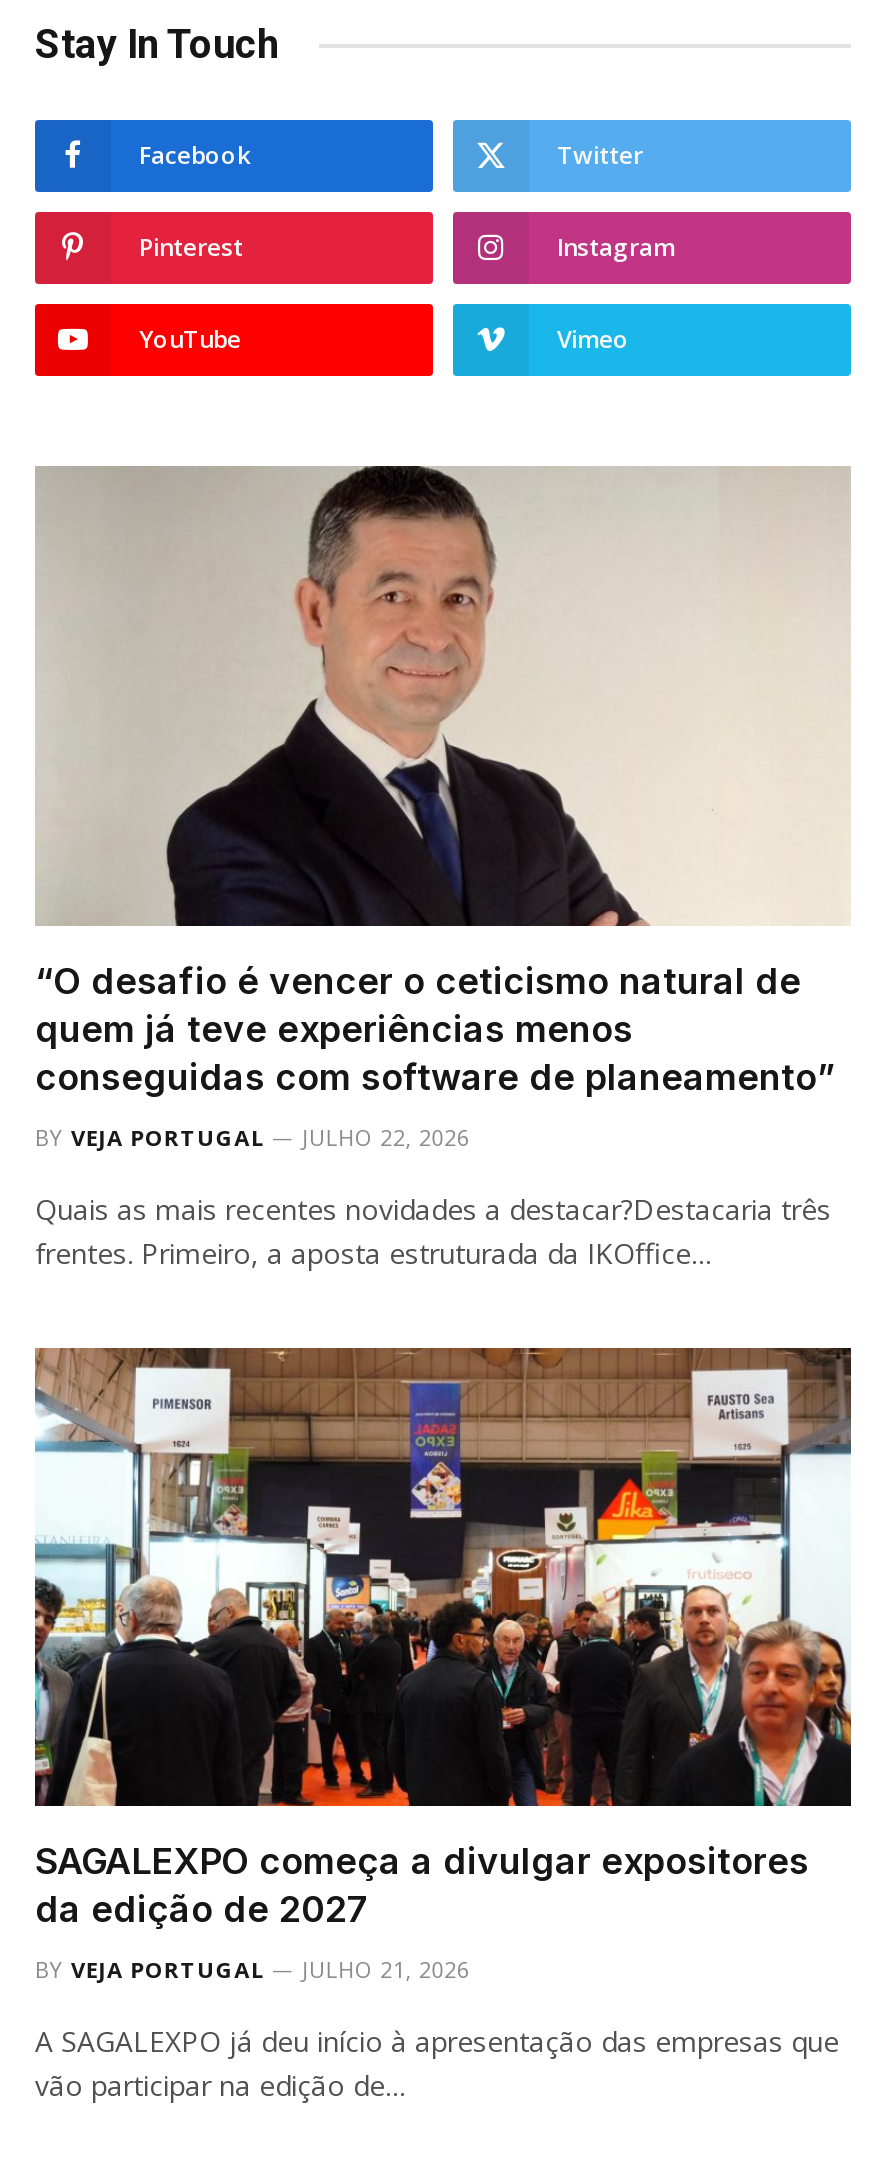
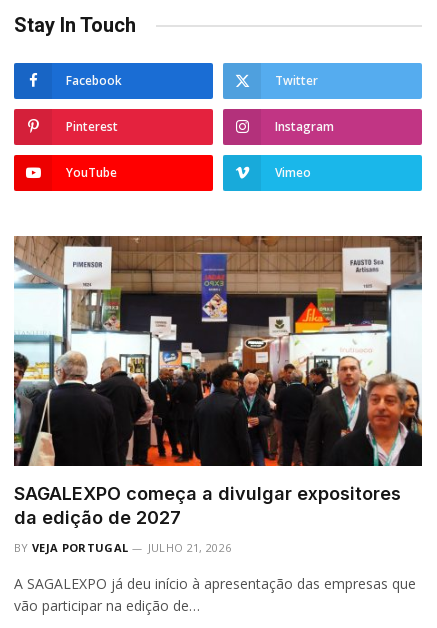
[35,464,851,1271] [image] | “O desafio é vencer o ceticismo natural de | quem já teve experiências menos | conseguidas com software de planeamento” | BY VEJA PORTUGAL | JULHO 22, 2026 | Quais as mais recentes novidades a destacar?Destacaria três | frentes. Primeiro, a aposta estruturada da IKOffice… -> none

